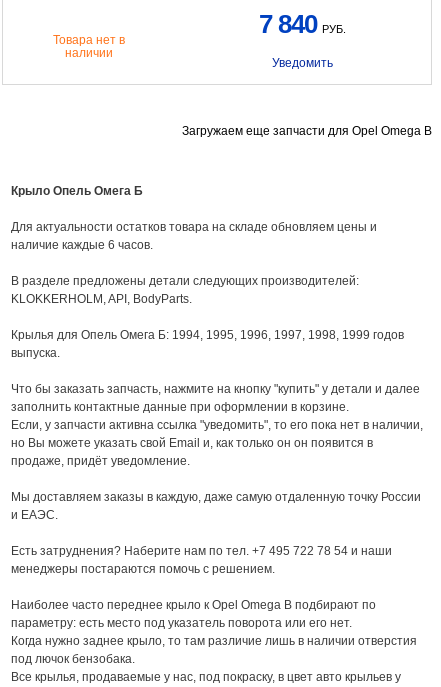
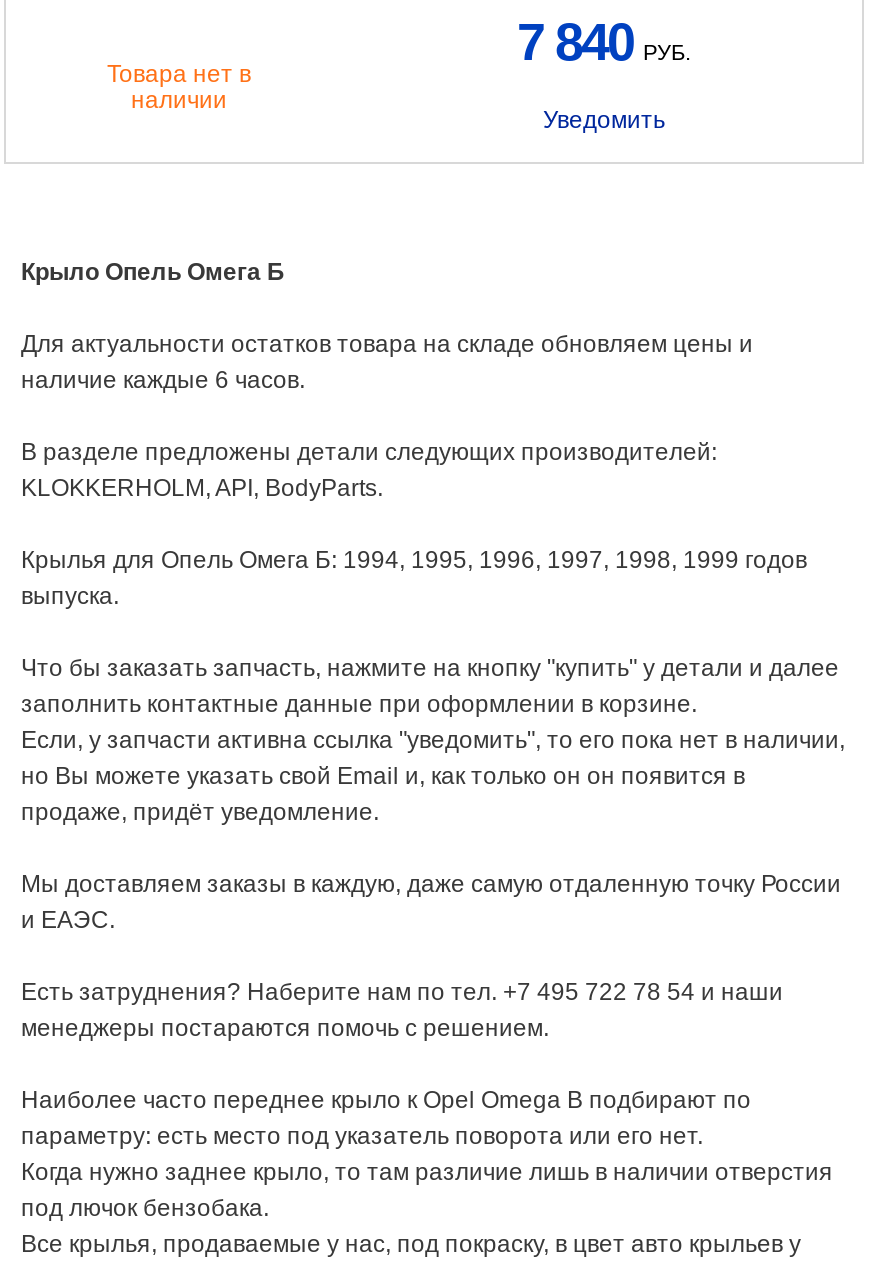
[182,123,432,137] Загружаем еще запчасти для Opel Omega B -> none

